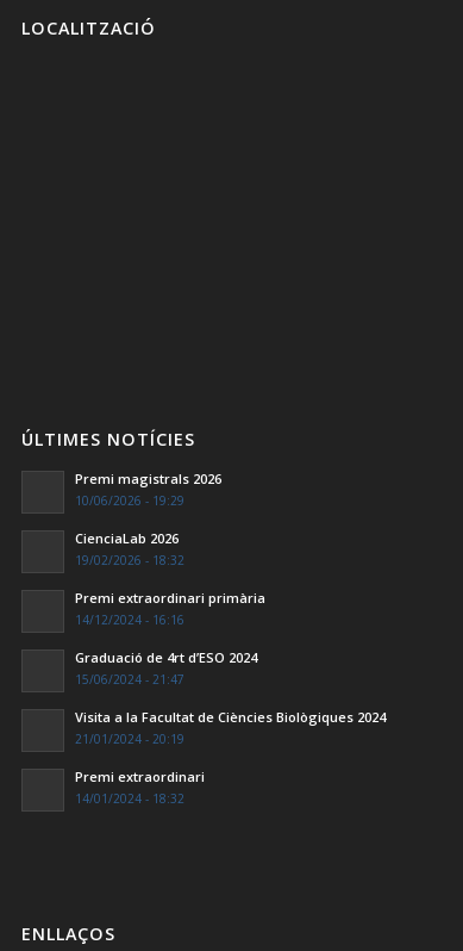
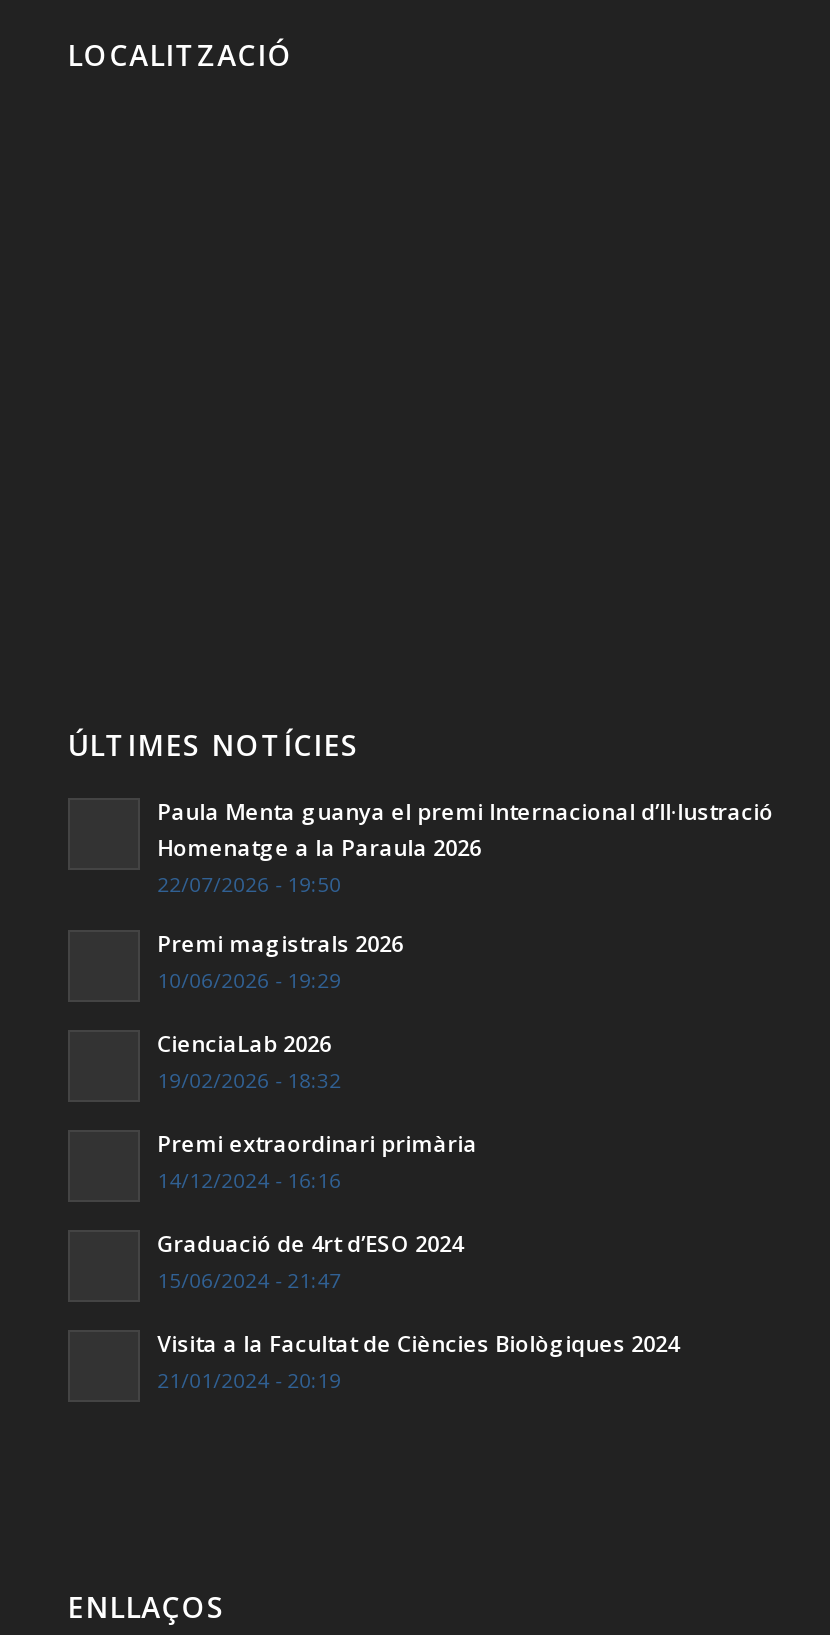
none -> [157,795,773,897] Paula Menta guanya el premi Internacional d’Il·lustració | Homenatge a la Paraula 2026 | 22/07/2026 - 19:50
moved [75,469,385,747] -> [157,927,679,1393]: Premi magistrals 2026 | 10/06/2026 - 19:29 | CienciaLab 2026 | ... | Visita a la Facultat de Ciències Biològiques 2024 | 21/01/2024 - 20:19
[75,767,204,806] Premi extraordinari | 14/01/2024 - 18:32 -> none

